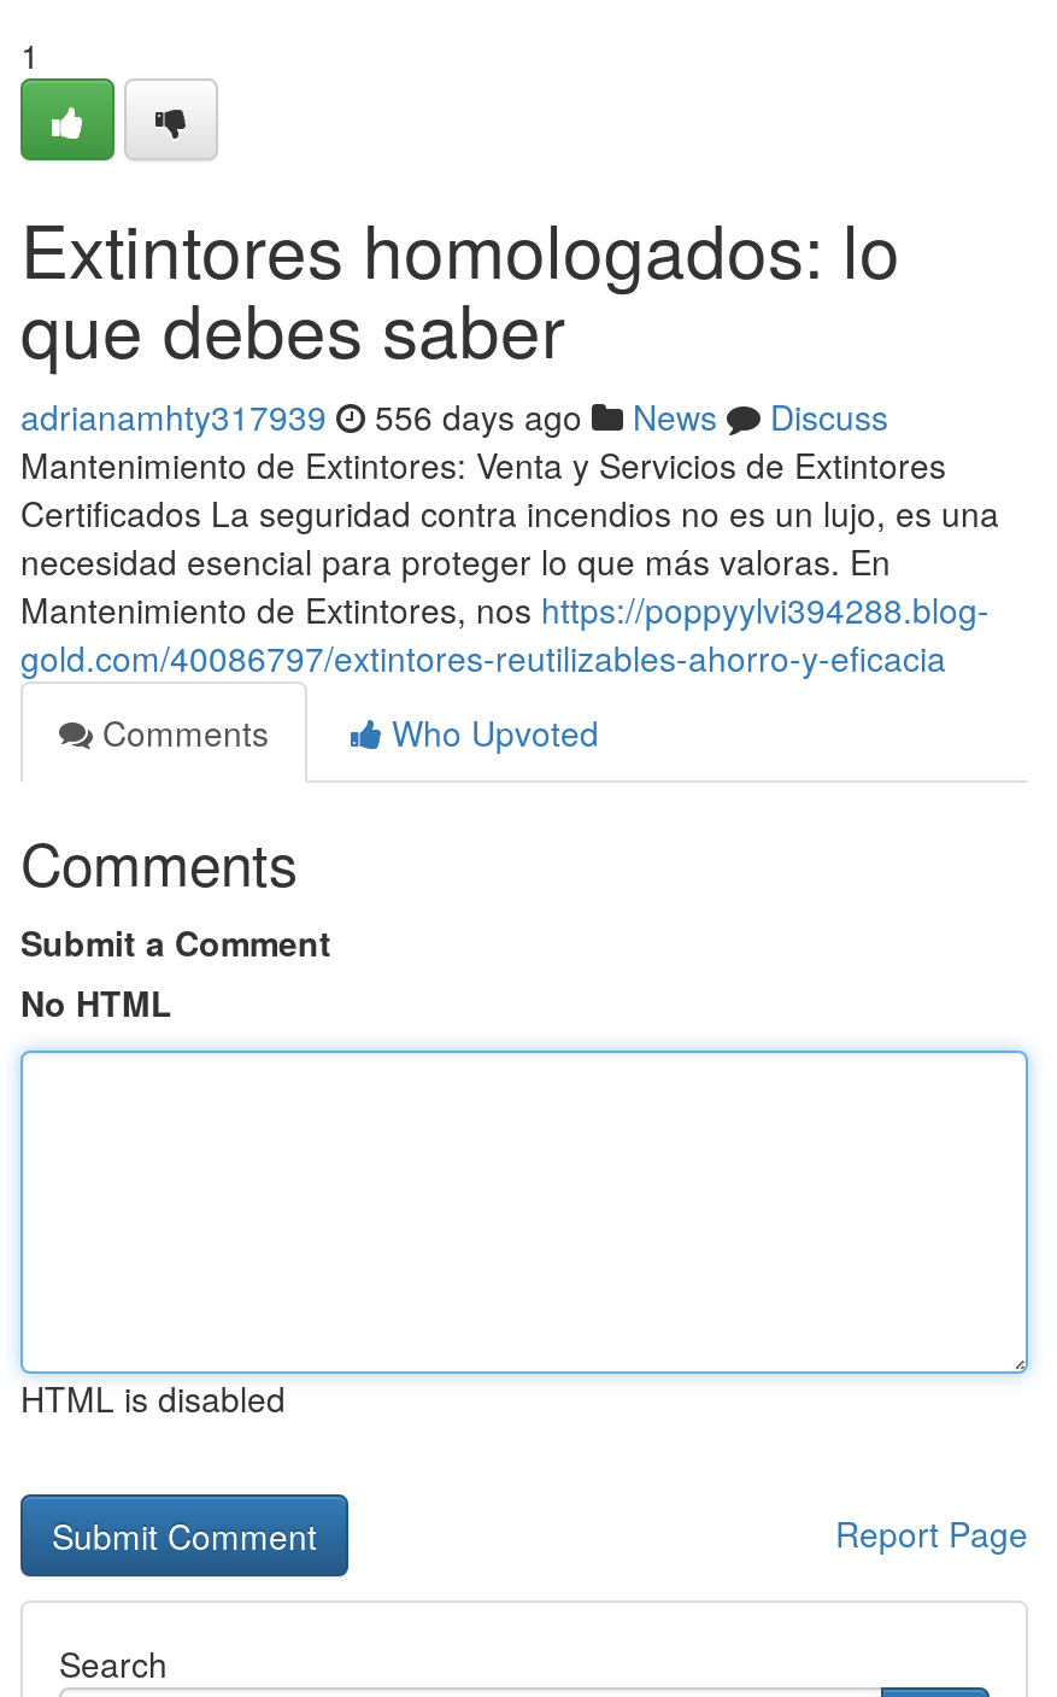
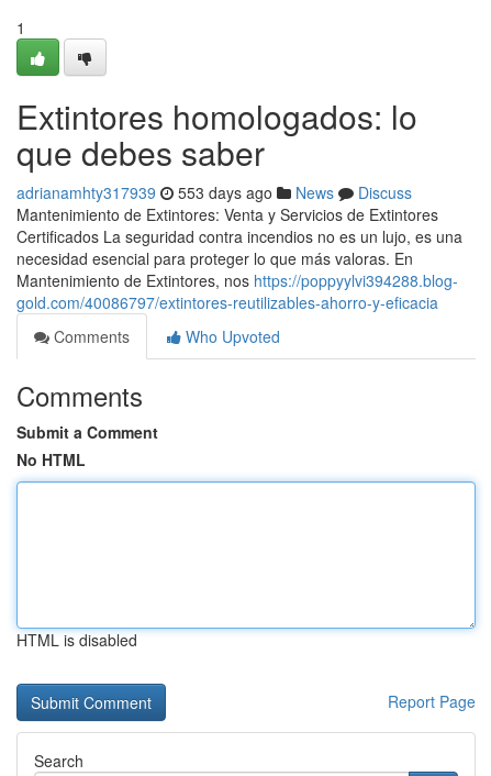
[20,392,888,440] adrianamhty317939 556 days ago News Discuss -> [16,181,412,203] adrianamhty317939 553 days ago News Discuss

